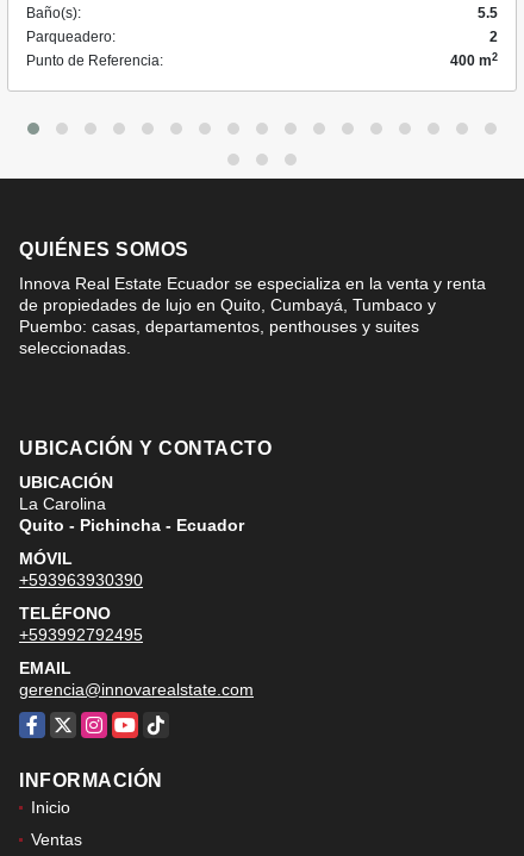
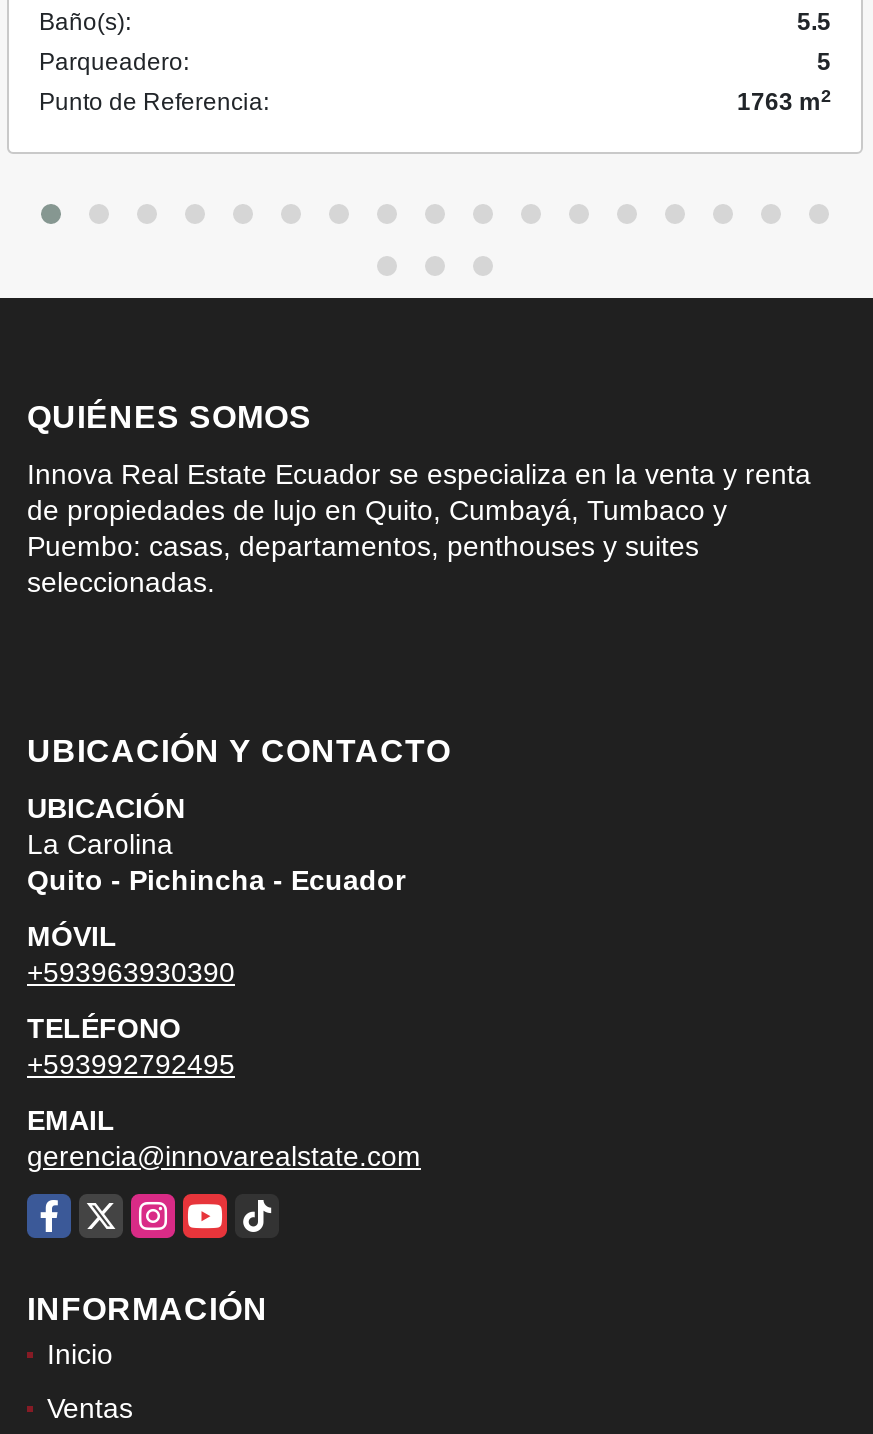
[489,29,498,45] 2 -> [817,48,831,76] 5
[450,51,498,69] 400 m2 -> [737,85,831,116] 1763 m2

